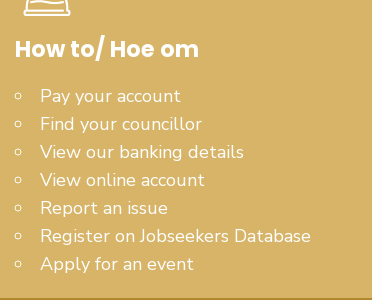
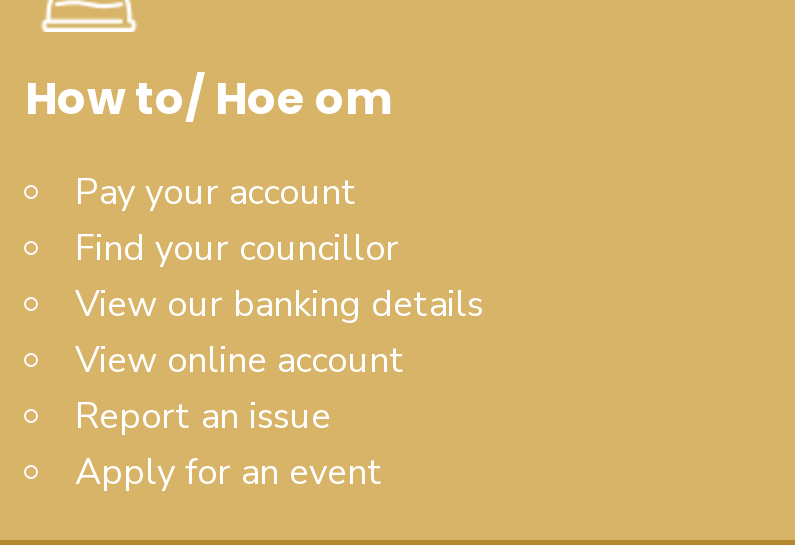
[40,223,311,247] Register on Jobseekers Database -> none

